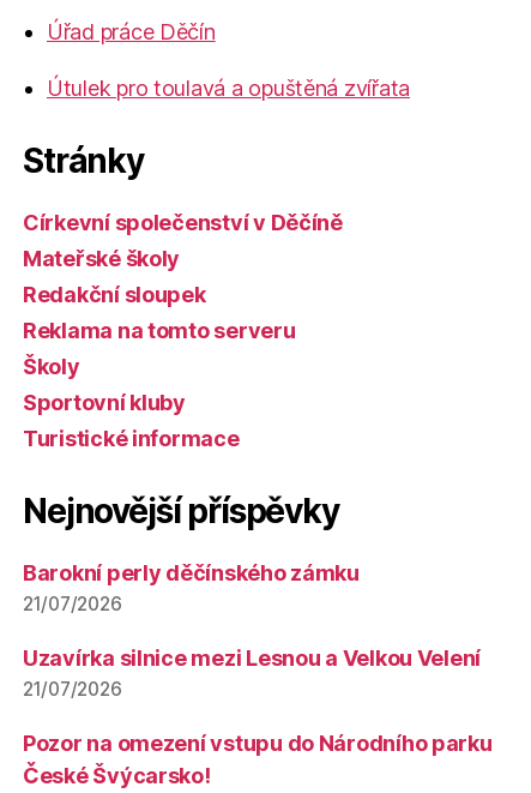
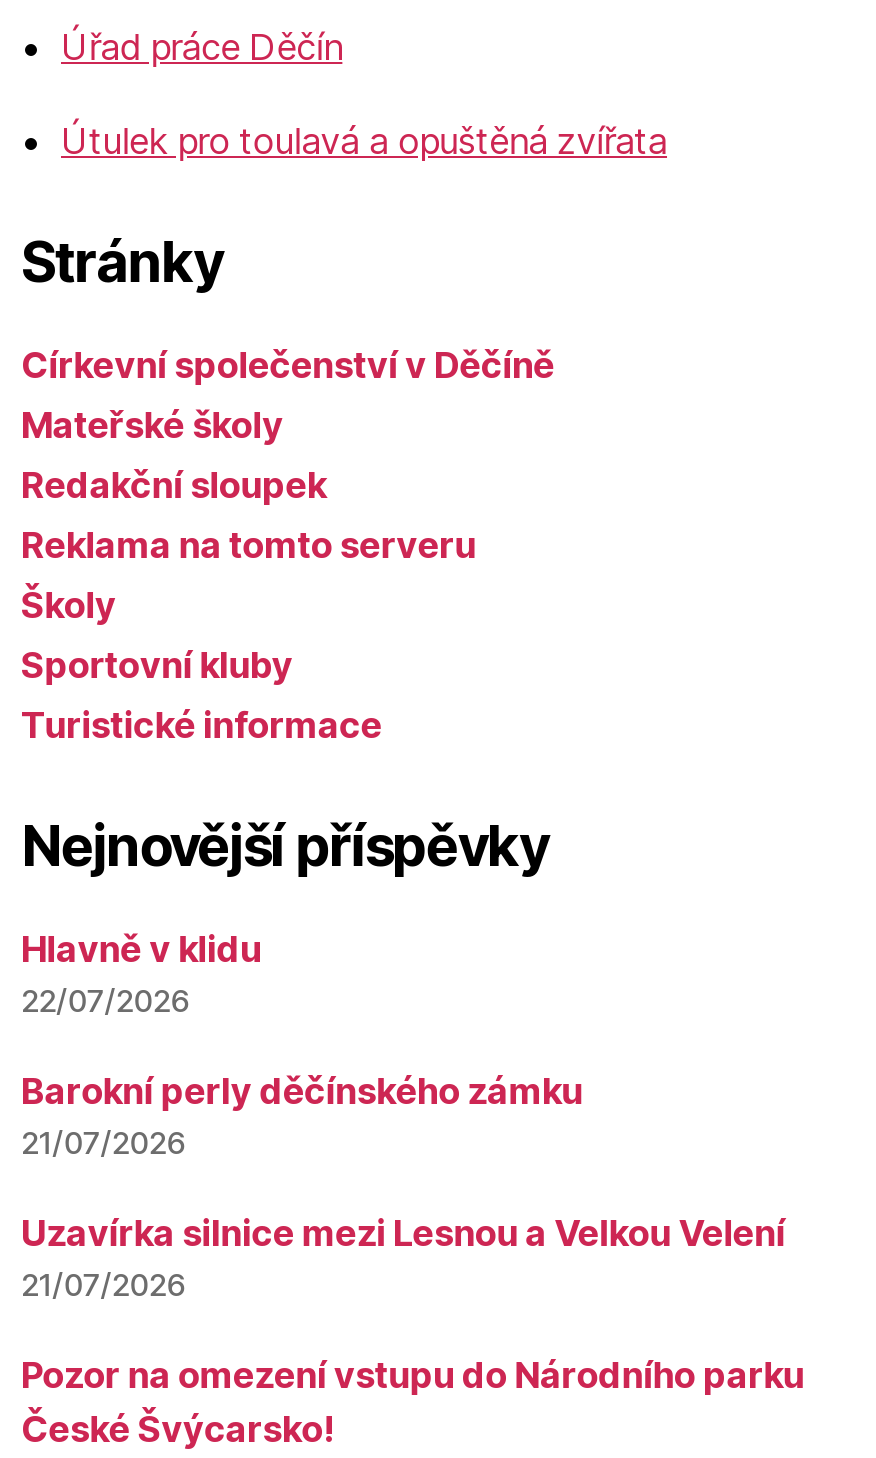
none -> [21,927,261,1019] Hlavně v klidu | 22/07/2026

